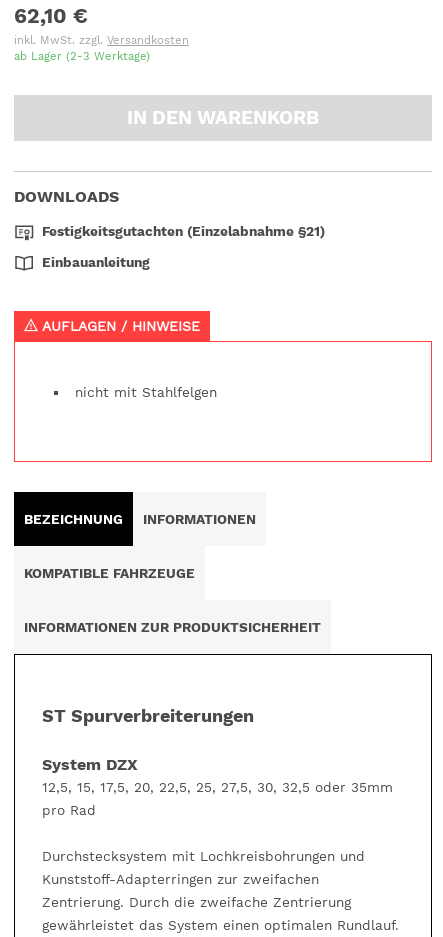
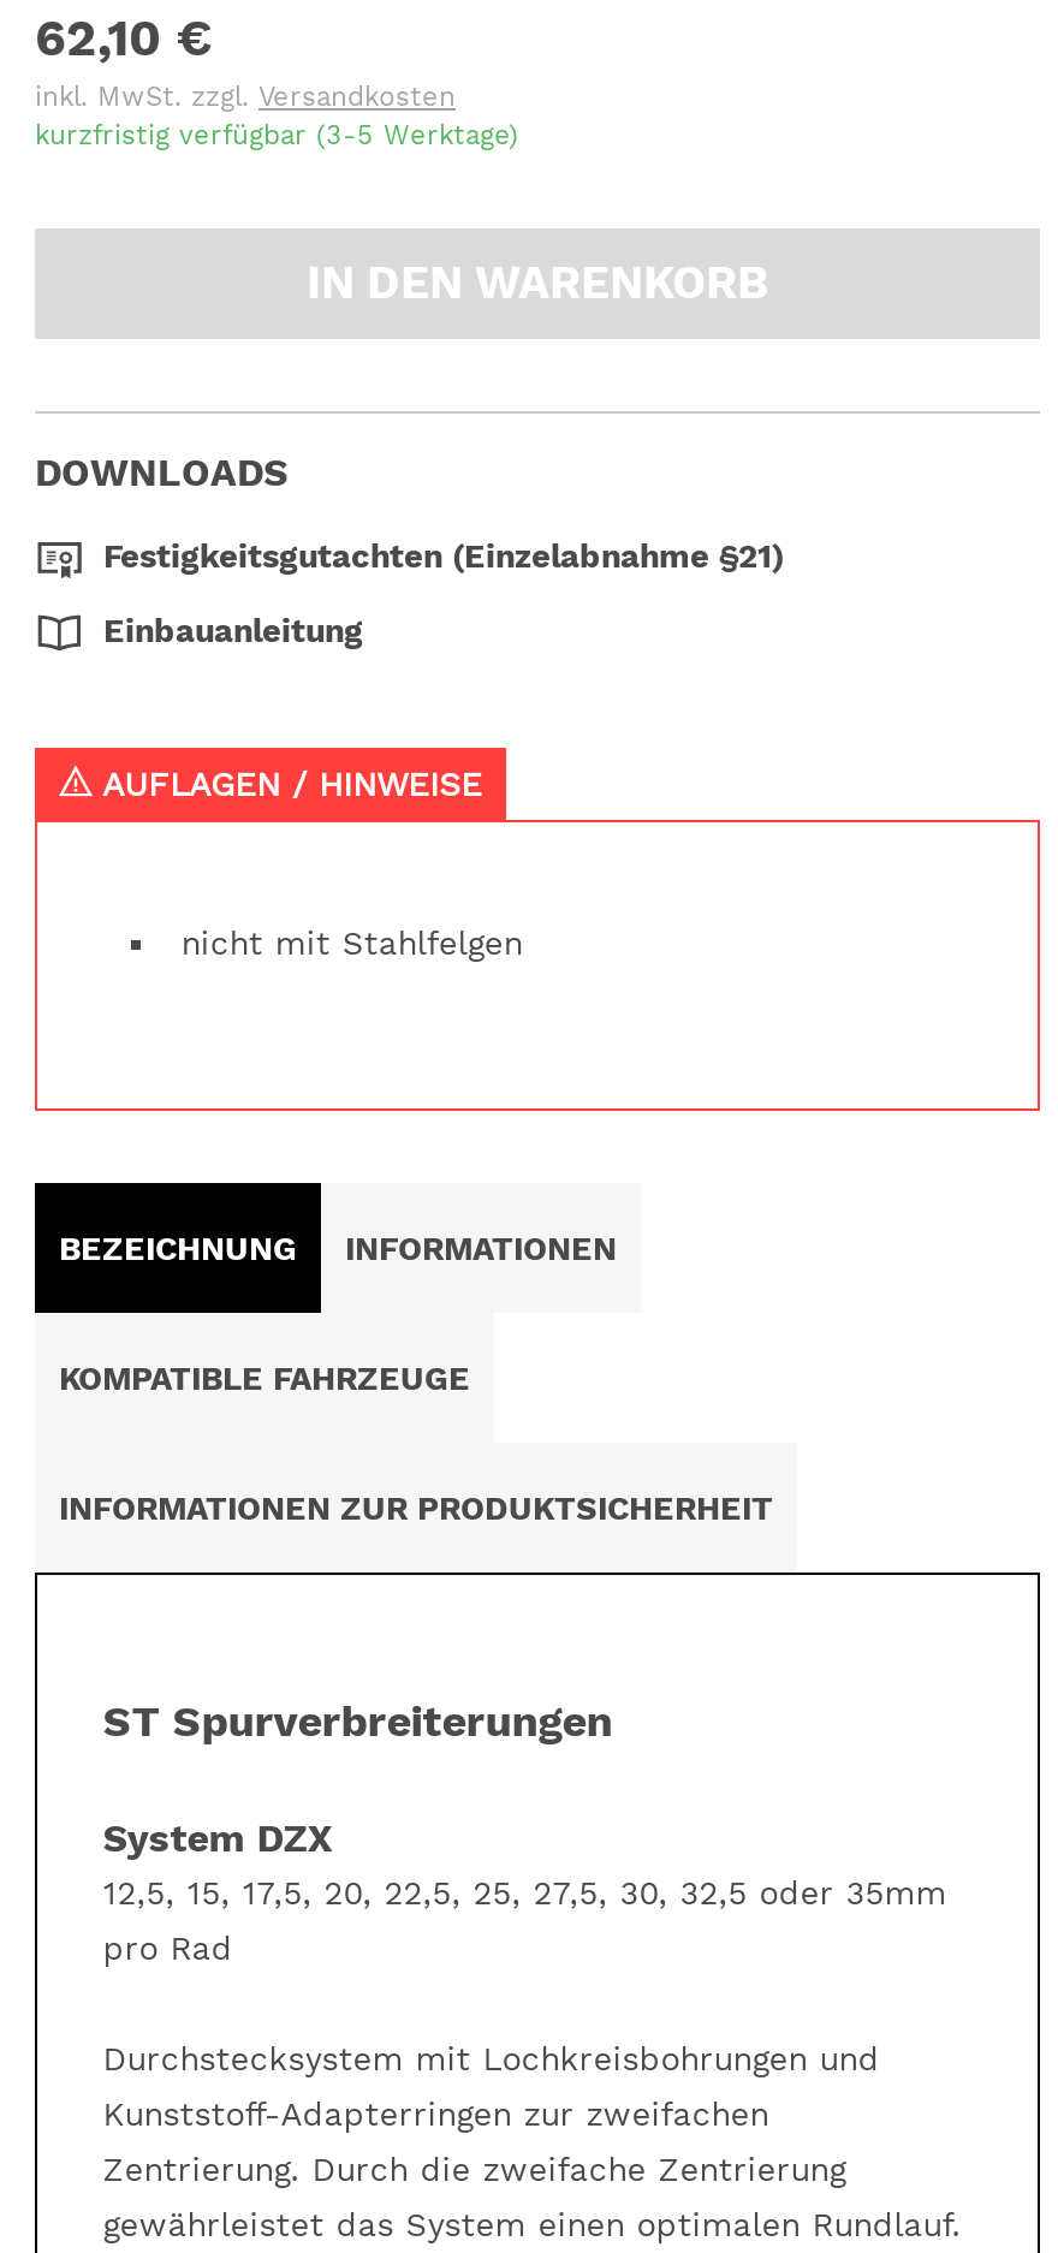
[14,50,150,63] ab Lager (2-3 Werktage) -> [35,120,518,151] kurzfristig verfügbar (3-5 Werktage)

